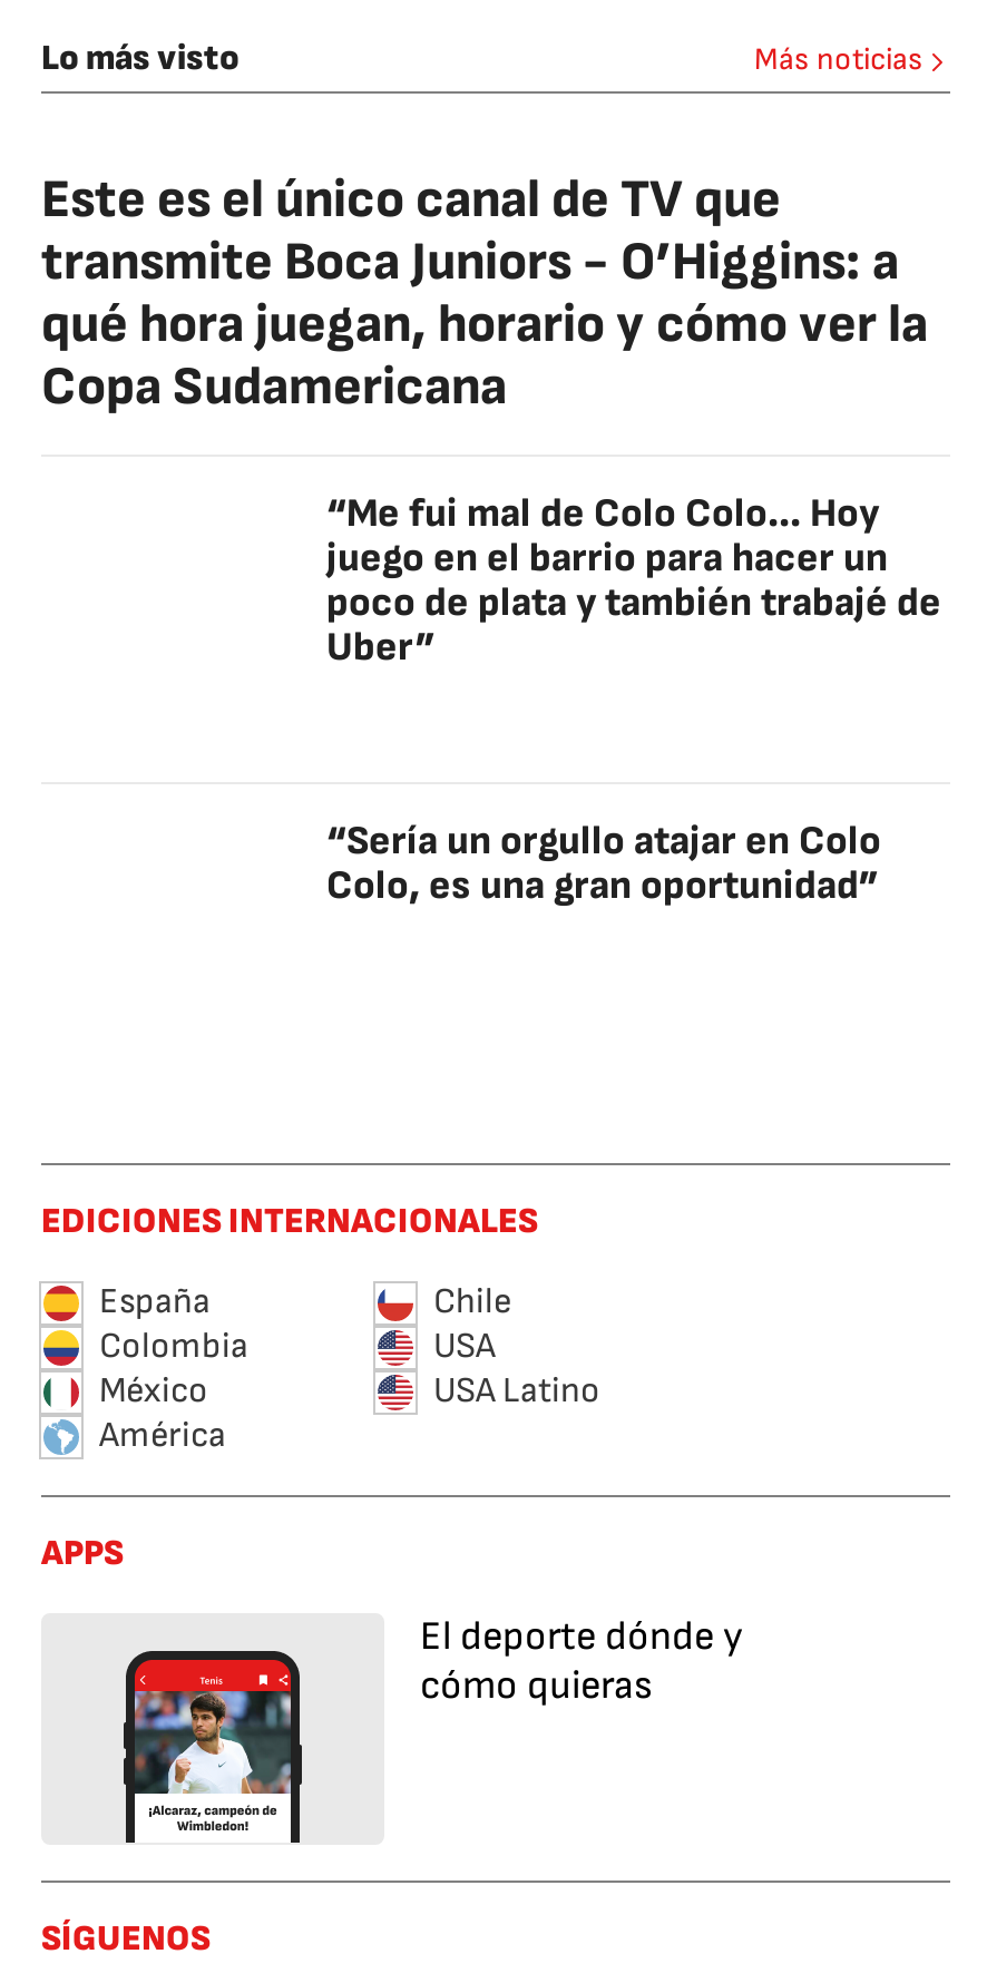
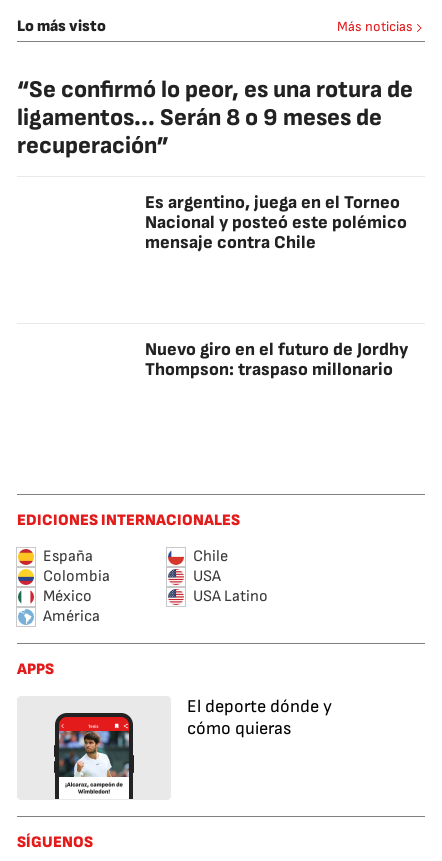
[41,167,928,419] Este es el único canal de TV que | transmite Boca Juniors - O’Higgins: a | qué hora juegan, horario y cómo ver la | Copa Sudamericana -> [17,75,413,160] “Se confirmó lo peor, es una rotura de | ligamentos... Serán 8 o 9 meses de | recuperación”
[326,490,941,671] “Me fui mal de Colo Colo... Hoy | juego en el barrio para hacer un | poco de plata y también trabajé de | Uber” -> [145,192,407,253] Es argentino, juega en el Torneo | Nacional y posteó este polémico | mensaje contra Chile
[326,818,881,909] “Sería un orgullo atajar en Colo | Colo, es una gran oportunidad” -> [145,339,408,380] Nuevo giro en el futuro de Jordhy | Thompson: traspaso millonario

